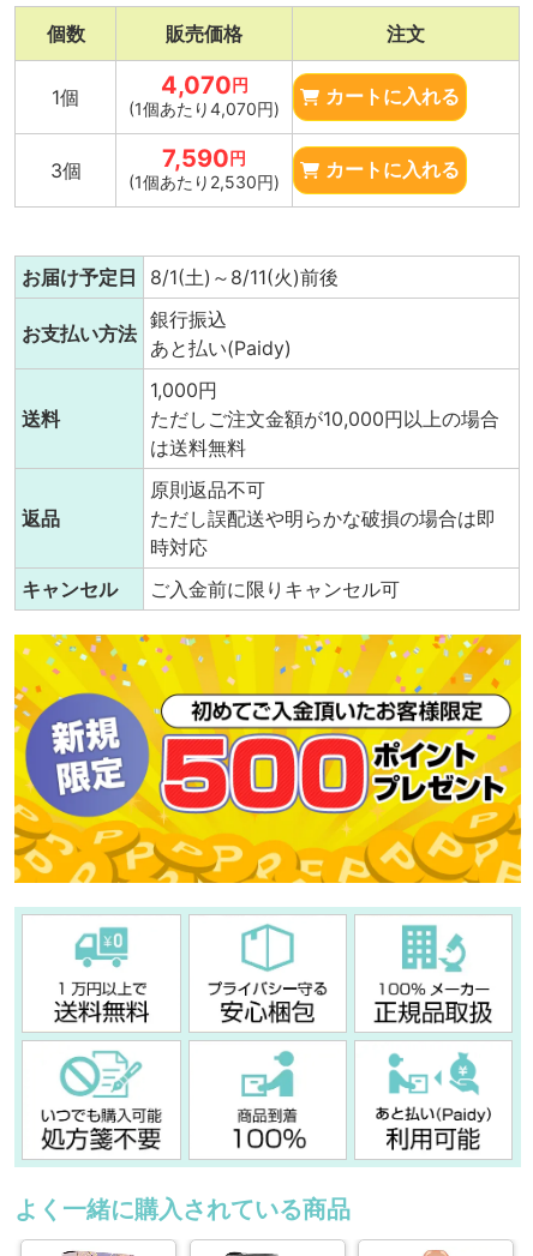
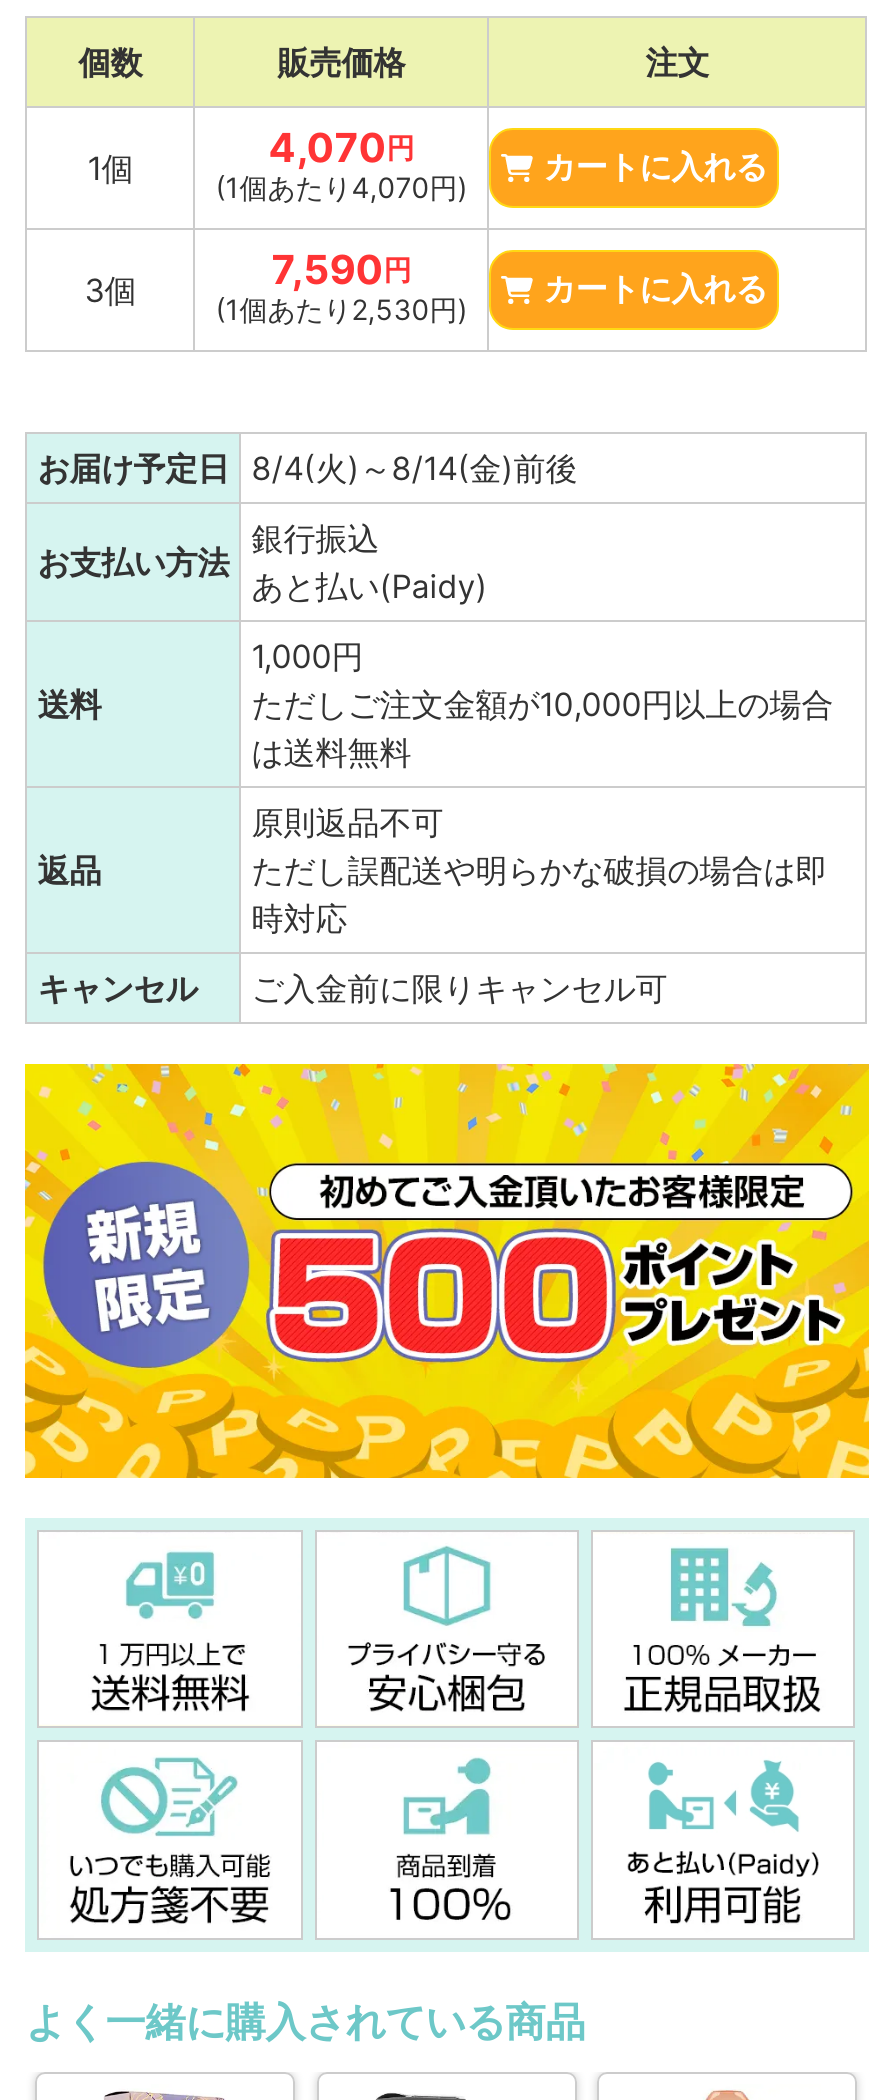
[22,266,339,290] お届け予定日 8/1(土)～8/11(火)前後 -> [37,449,577,489] お届け予定日 8/4(火)～8/14(金)前後

